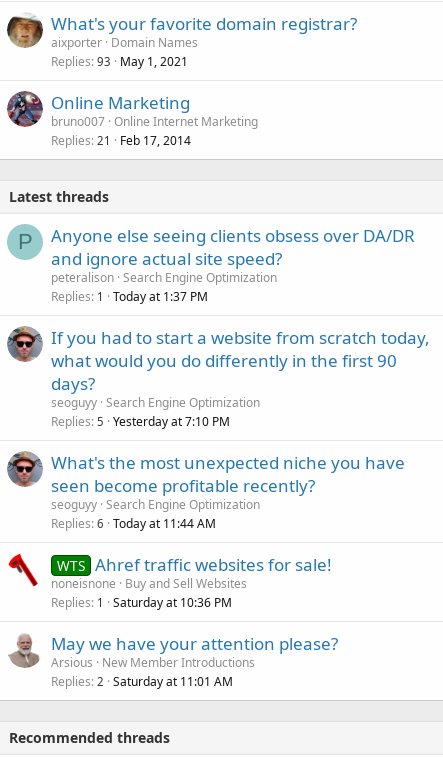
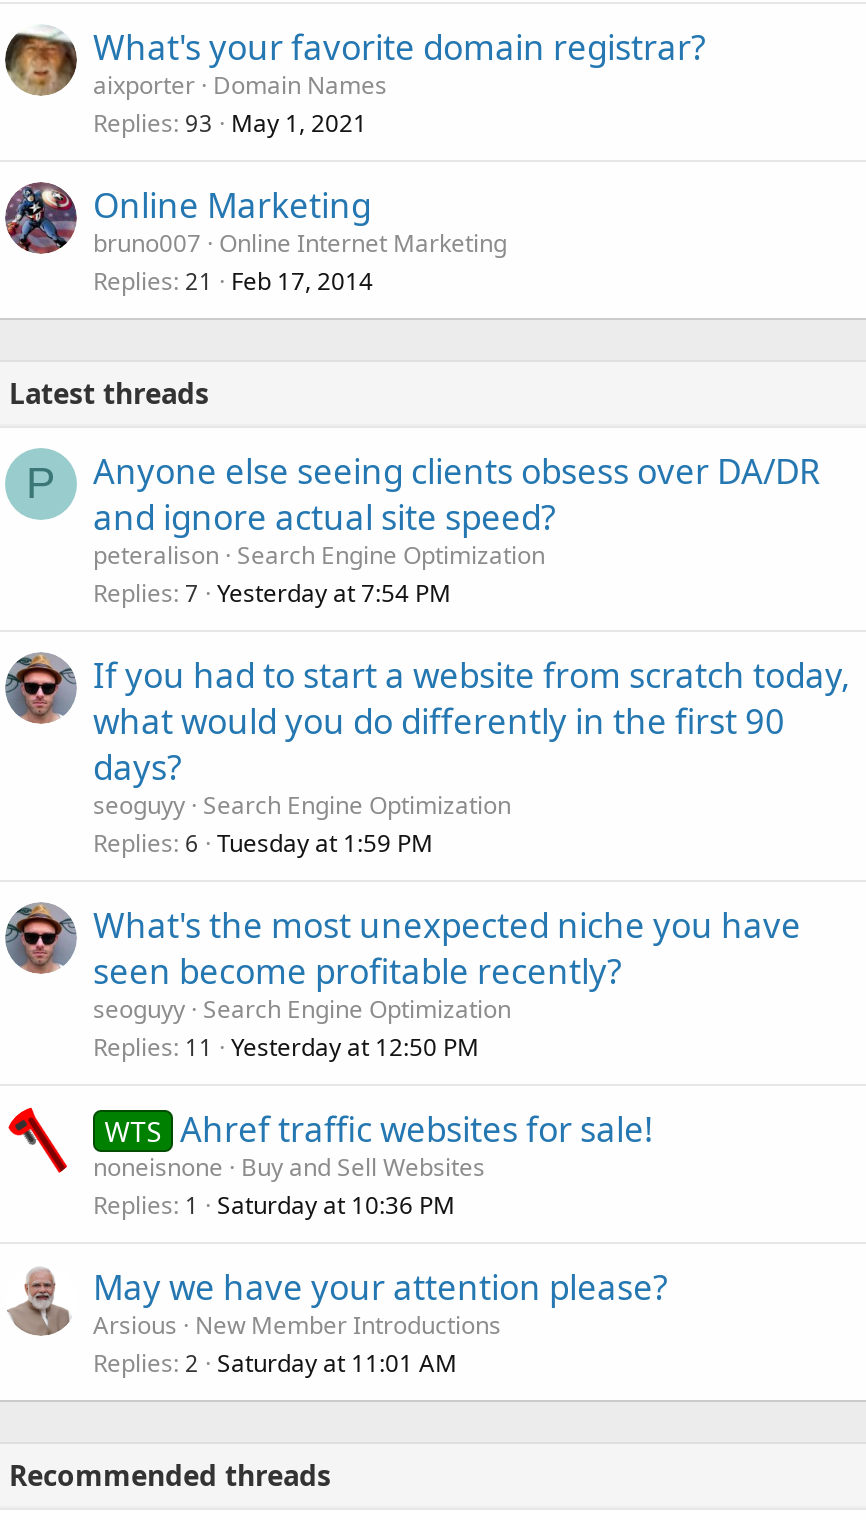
[51,287,208,304] Replies 1 Today at 1:37 PM -> [93,575,451,609] Replies 7 Yesterday at 7:54 PM
[51,412,230,429] Replies 5 Yesterday at 7:10 PM -> [93,825,433,859] Replies 6 Tuesday at 1:59 PM
[51,514,216,531] Replies 6 Today at 11:44 AM -> [93,1029,479,1063] Replies 11 Yesterday at 12:50 PM

